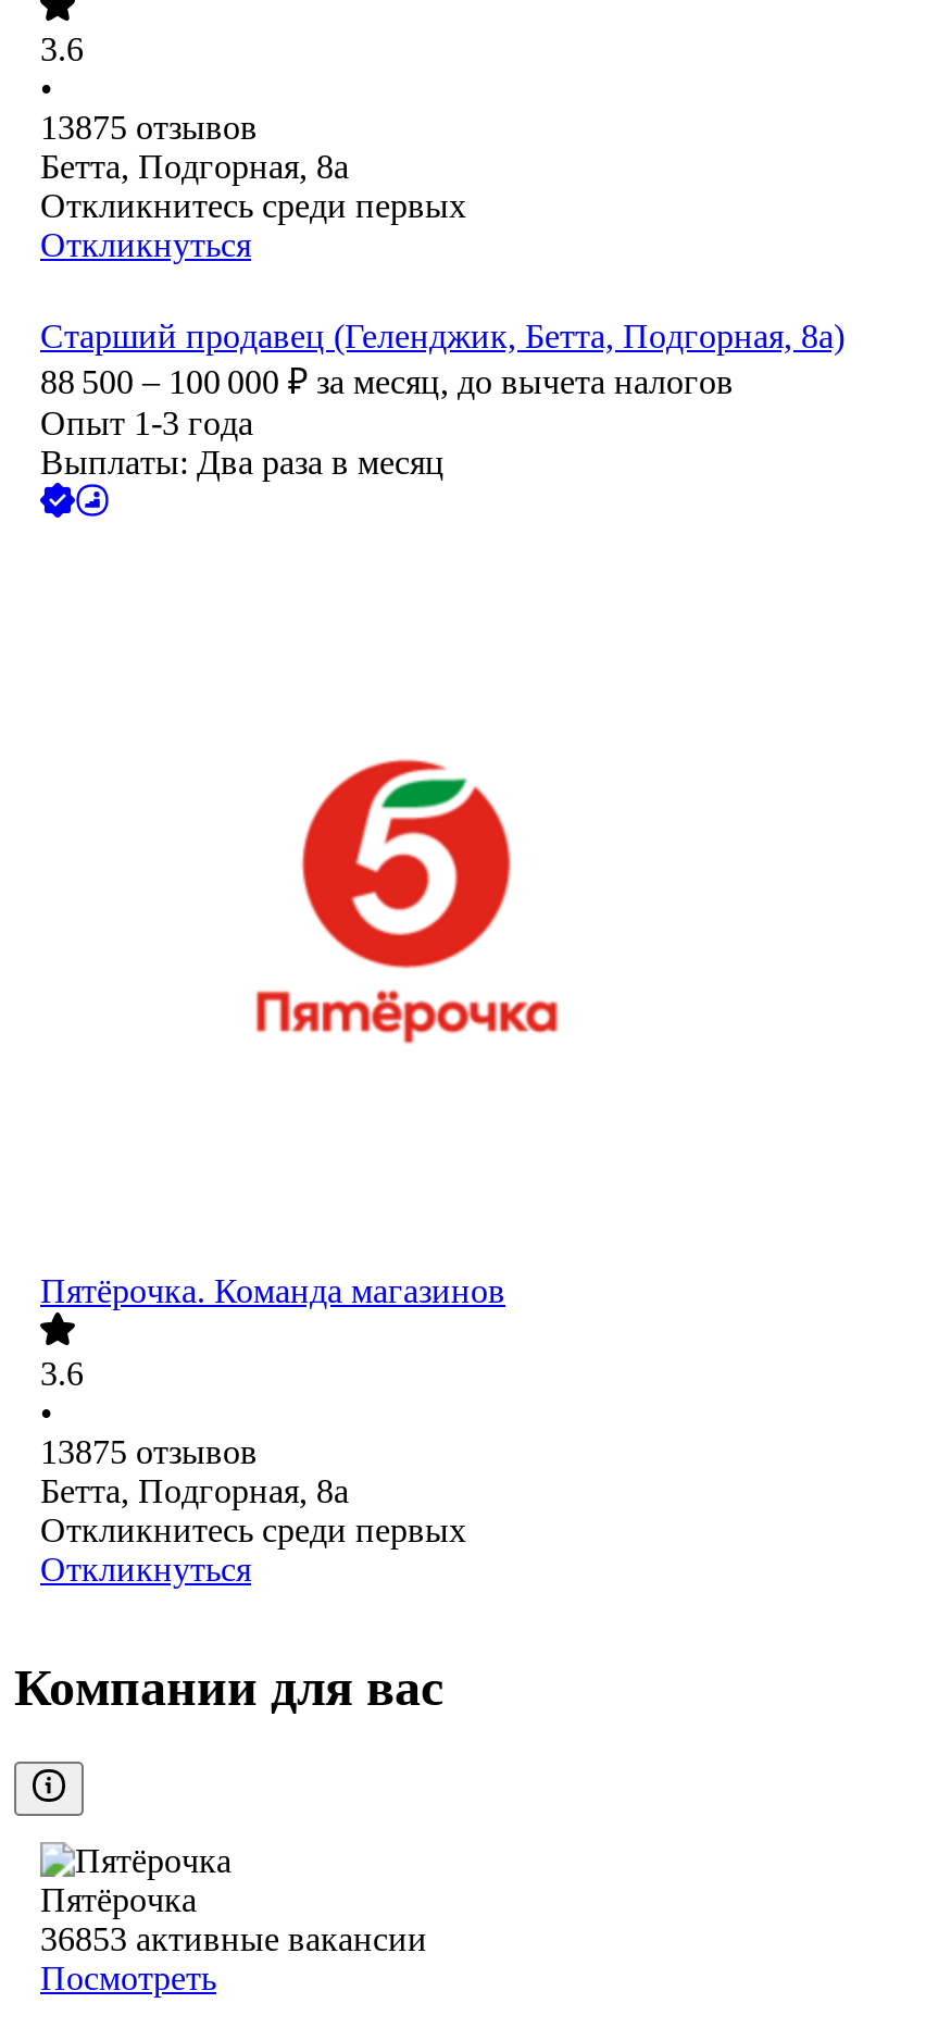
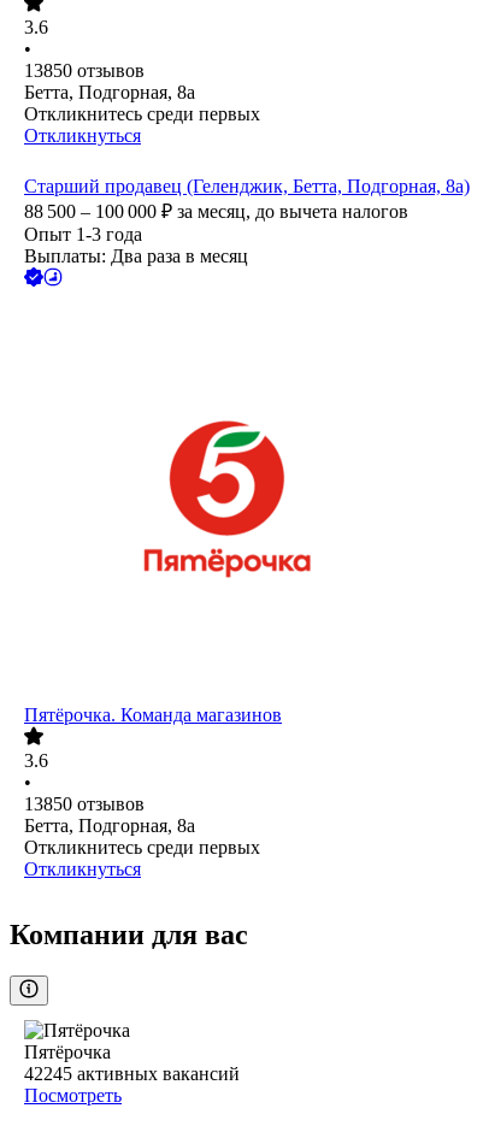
[40,110,258,147] 13875 отзывов -> [24,61,145,81] 13850 отзывов
[40,1434,258,1471] 13875 отзывов -> [24,794,145,815] 13850 отзывов
[40,1921,427,1958] 36853 активные вакансии -> [24,1064,240,1084] 42245 активных вакансий

